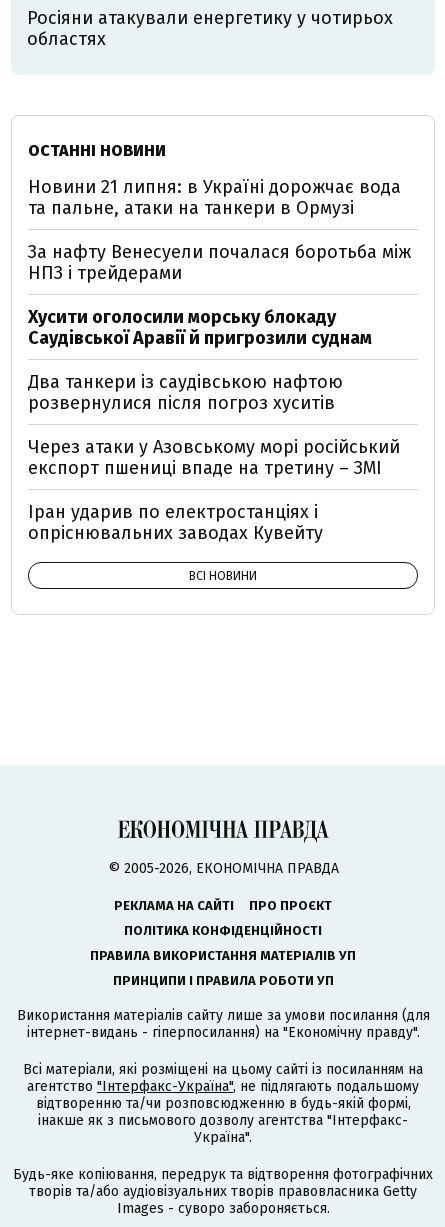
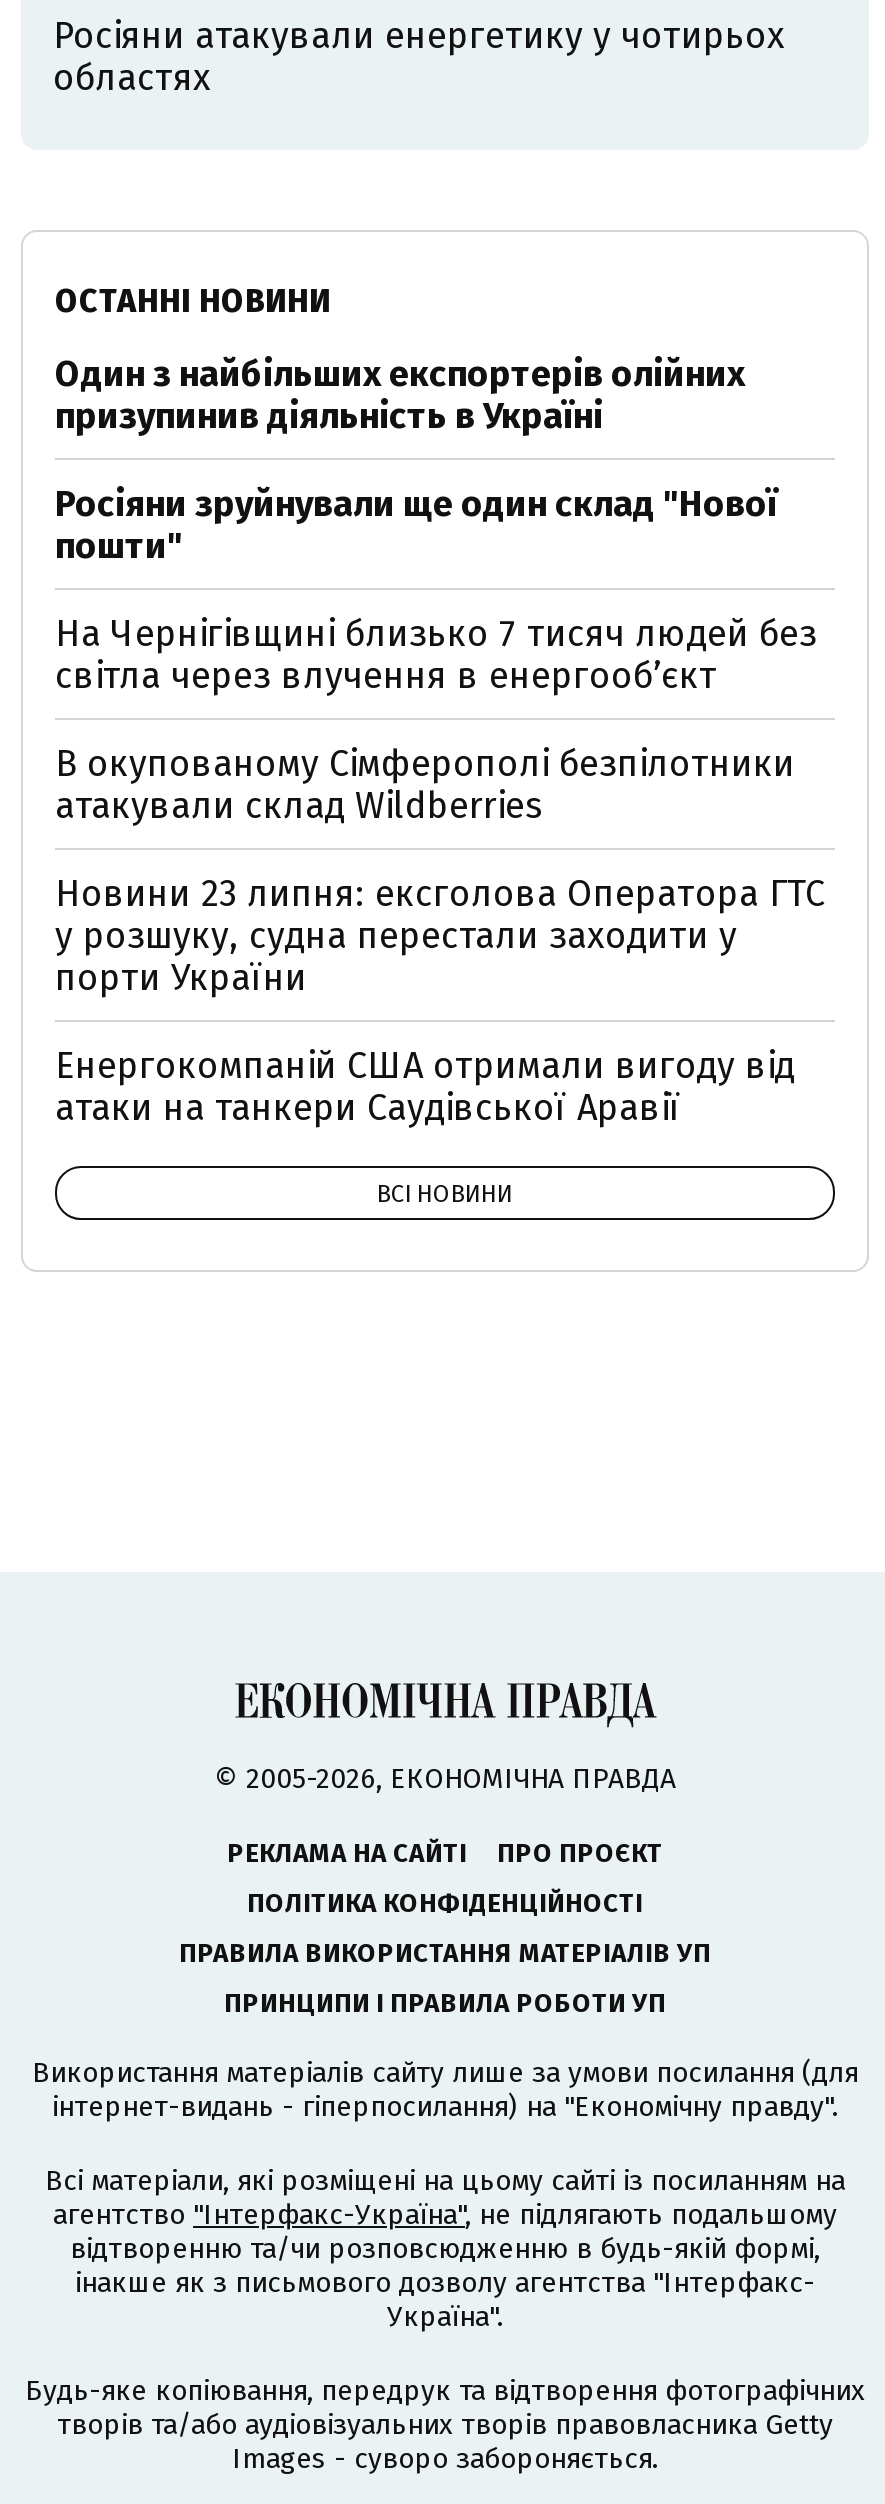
[28,176,401,219] Новини 21 липня: в Україні дорожчає вода | та пальне, атаки на танкери в Ормузі -> [55,352,745,438] Один з найбільших експортерів олійних | призупинив діяльність в Україні
[28,241,411,284] За нафту Венесуели почалася боротьба між | НПЗ і трейдерами -> [55,482,777,568] Росіяни зруйнували ще один склад "Нової | пошти"
[28,306,372,349] Хусити оголосили морську блокаду | Саудівської Аравії й пригрозили суднам -> [55,612,817,698] На Чернігівщині близько 7 тисяч людей без | світла через влучення в енергообʼєкт
[28,371,343,414] Два танкери із саудівською нафтою | розвернулися після погроз хуситів -> [55,742,795,828] В окупованому Сімферополі безпілотники | атакували склад Wildberries
[28,436,400,479] Через атаки у Азовському морі російський | експорт пшениці впаде на третину – ЗМІ -> [55,872,825,1000] Новини 23 липня: ексголова Оператора ГТС | у розшуку, судна перестали заходити у | порти України
[28,501,323,544] Іран ударив по електростанціях і | опріснювальних заводах Кувейту -> [55,1044,795,1130] Енергокомпаній США отримали вигоду від | атаки на танкери Саудівської Аравії

